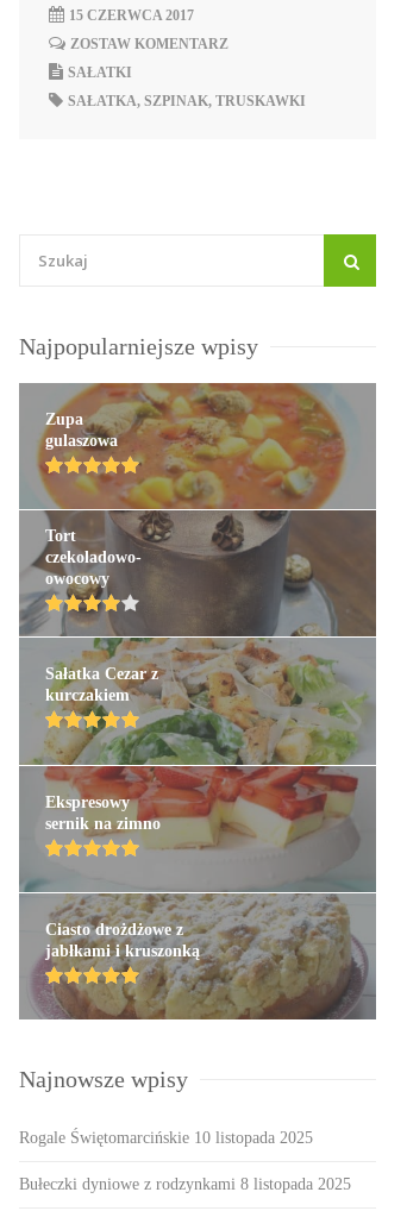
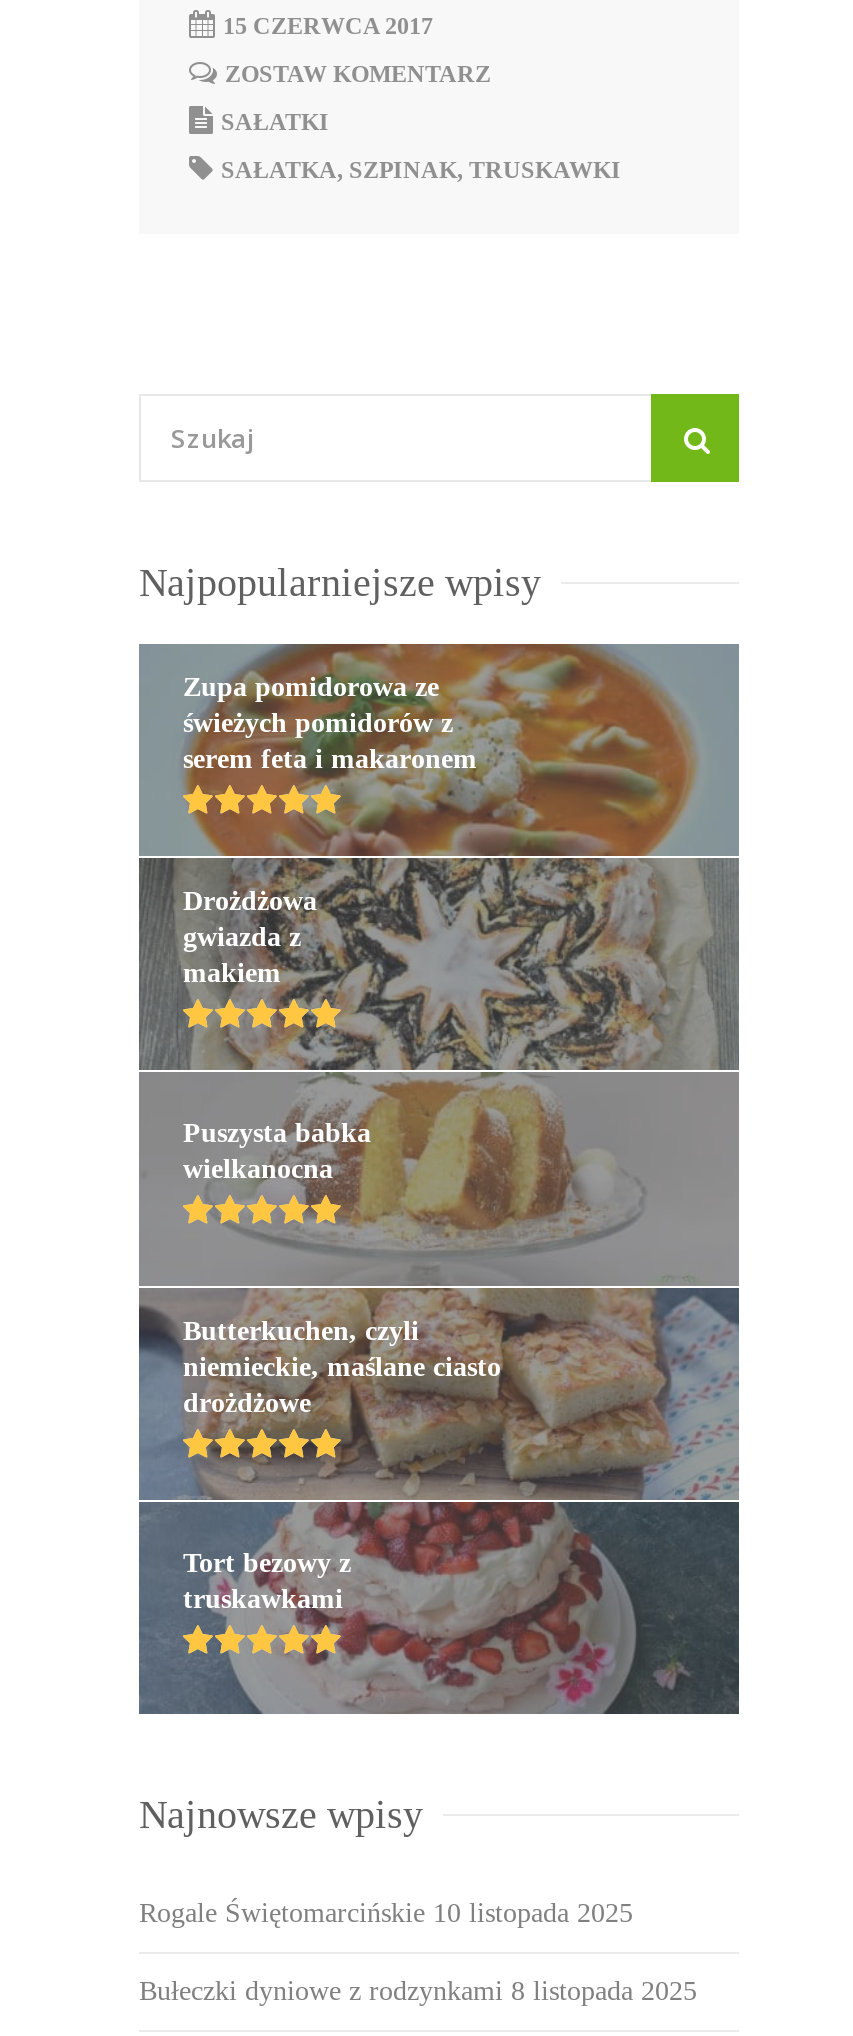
[19,383,376,1021] [image] | Zupa | gulaszowa -> [137,644,739,1716] [image] | Zupa pomidorowa ze | świeżych pomidorów z | serem feta i makaronem
[45,527,142,588] Tort | czekoladowo- | owocowy -> [183,886,317,988] Drożdżowa | gwiazda z | makiem
[45,665,158,705] Sałatka Cezar z | kurczakiem -> [183,1119,371,1185] Puszysta babka | wielkanocna
[45,793,161,832] Ekspresowy | sernik na zimno -> [183,1315,501,1417] Butterkuchen, czyli | niemieckie, maślane ciasto | drożdżowe
[45,921,200,960] Ciasto drożdżowe z | jabłkami i kruszonką -> [183,1548,351,1614] Tort bezowy z | truskawkami

